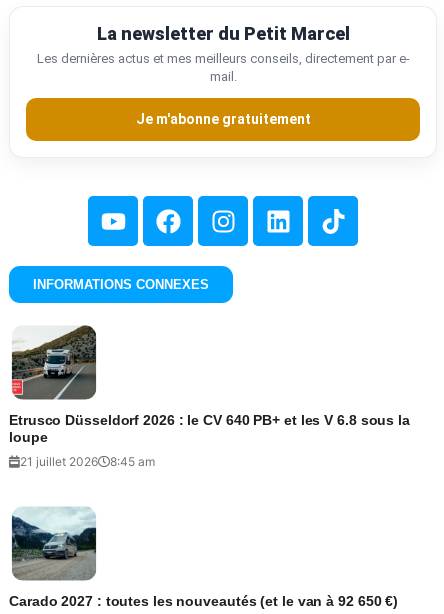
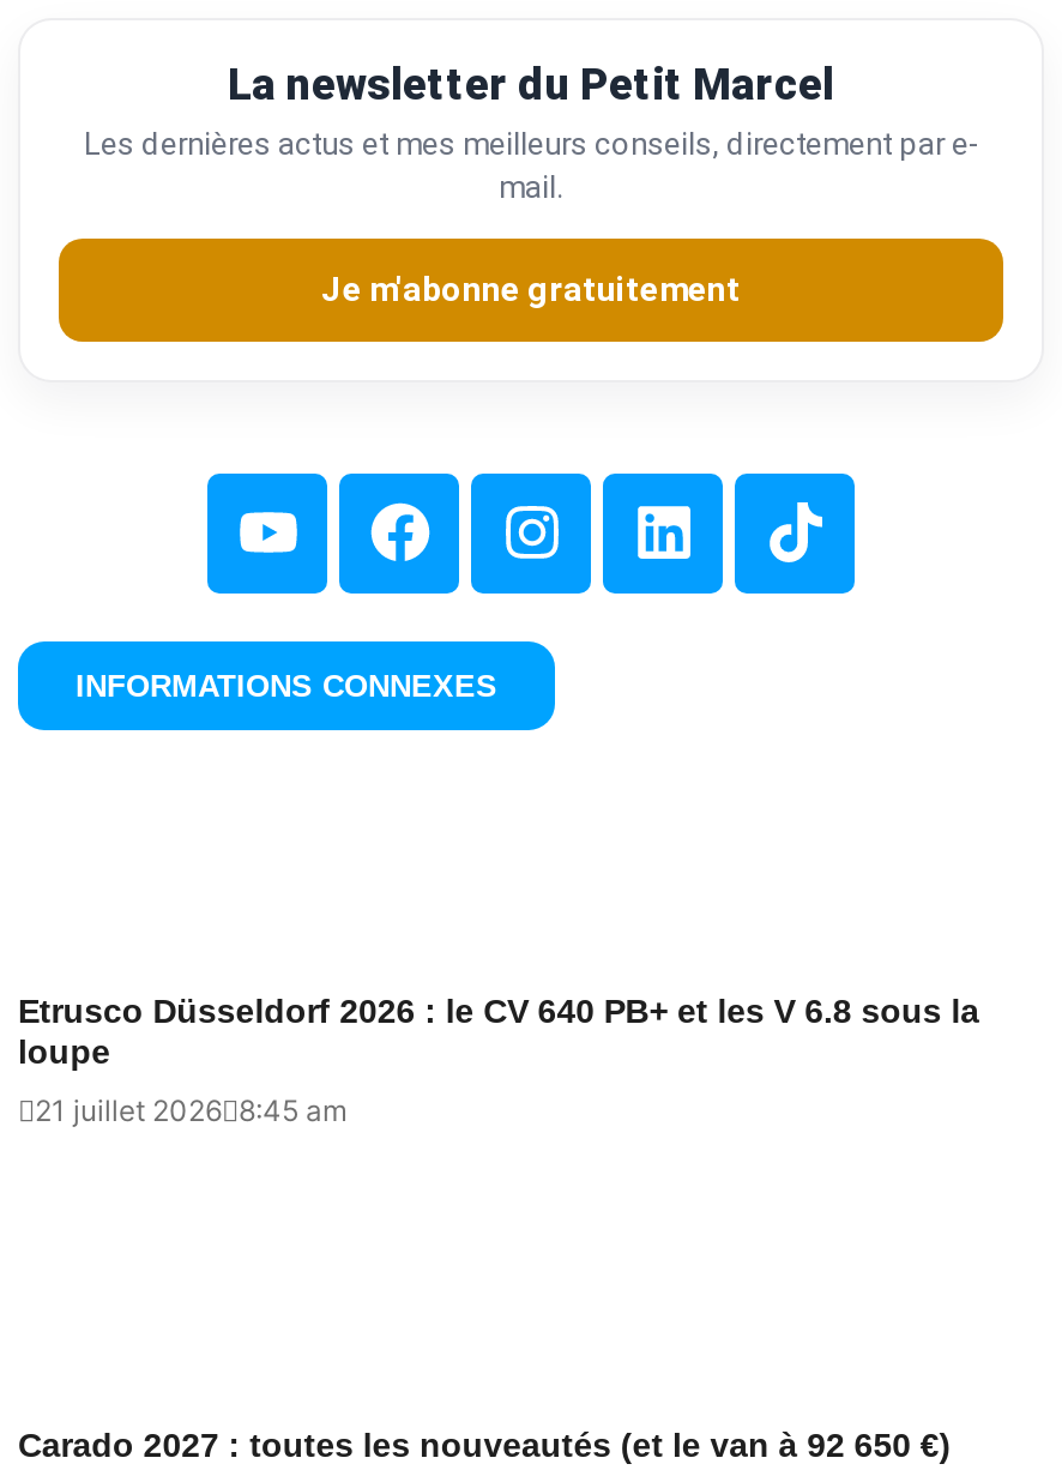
[11,324,97,400] [image] -> none
[11,506,97,581] [image] -> none

